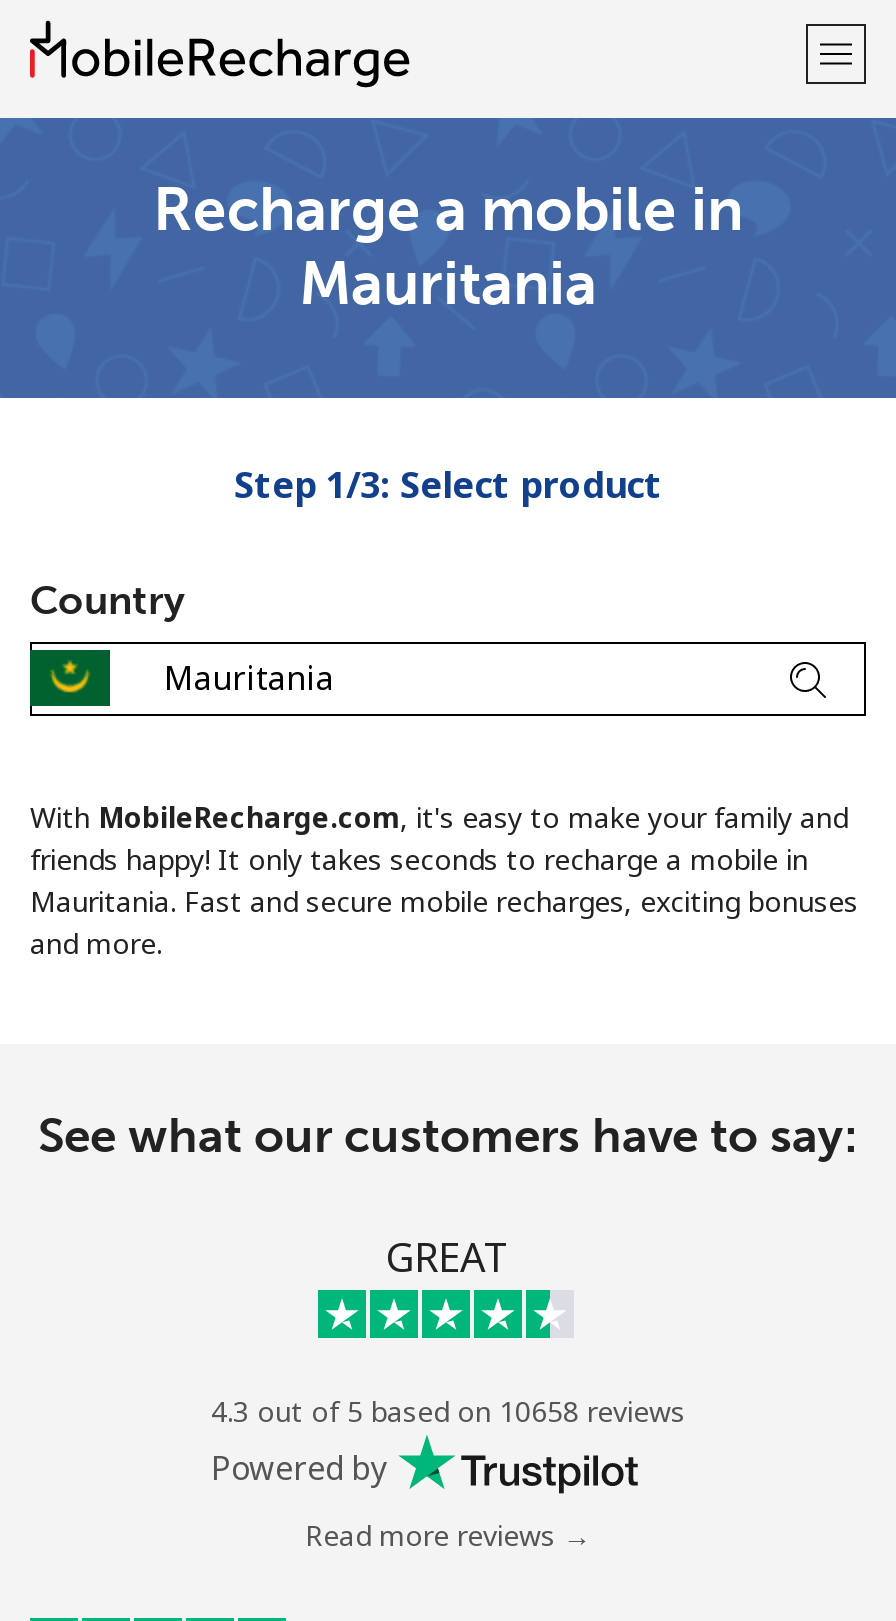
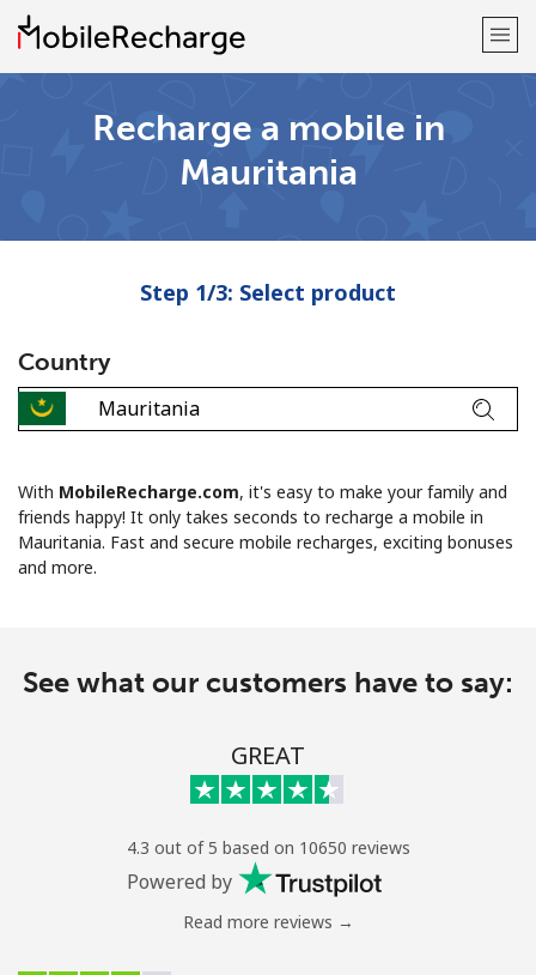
[211,1392,685,1430] 4.3 out of 5 based on 10658 reviews -> [126,836,410,859] 4.3 out of 5 based on 10650 reviews

